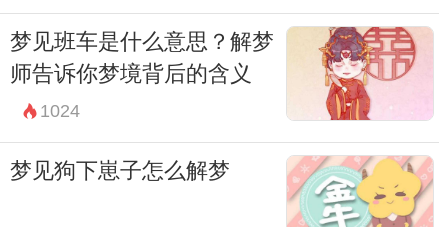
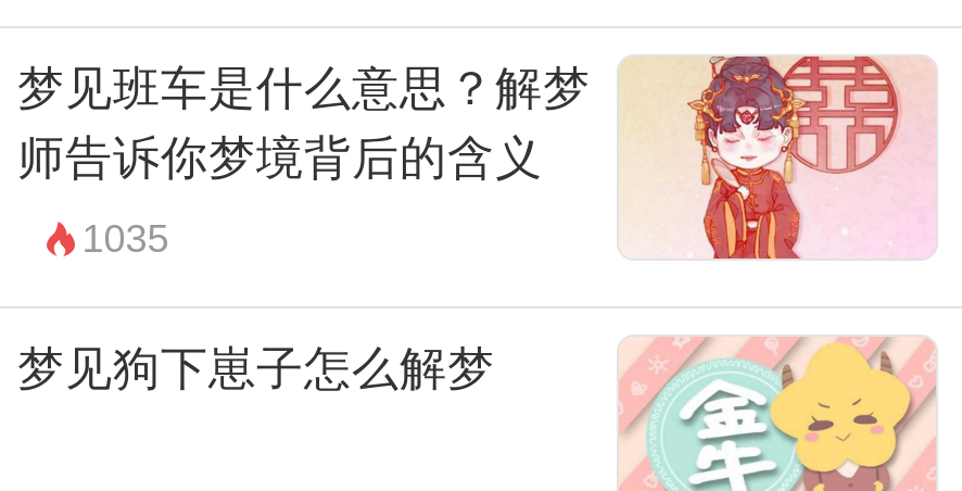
[40,101,80,121] 1024 -> [82,218,169,261] 1035

